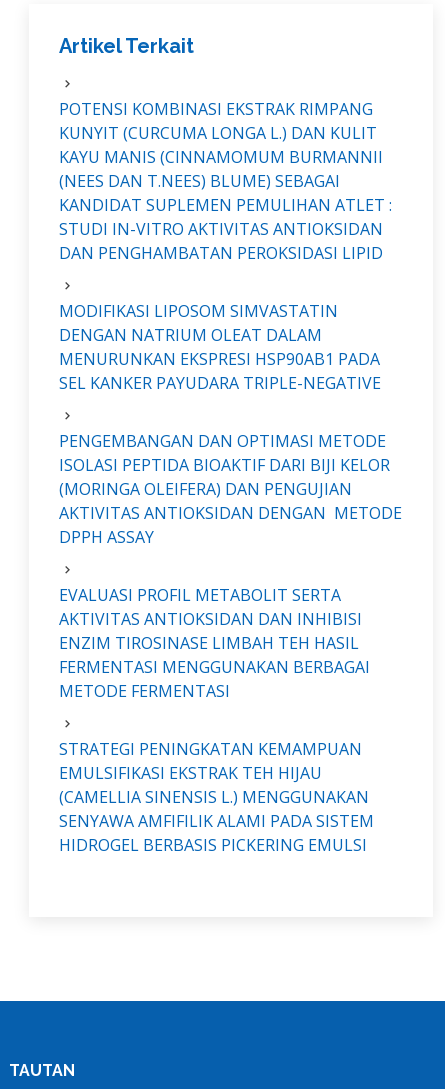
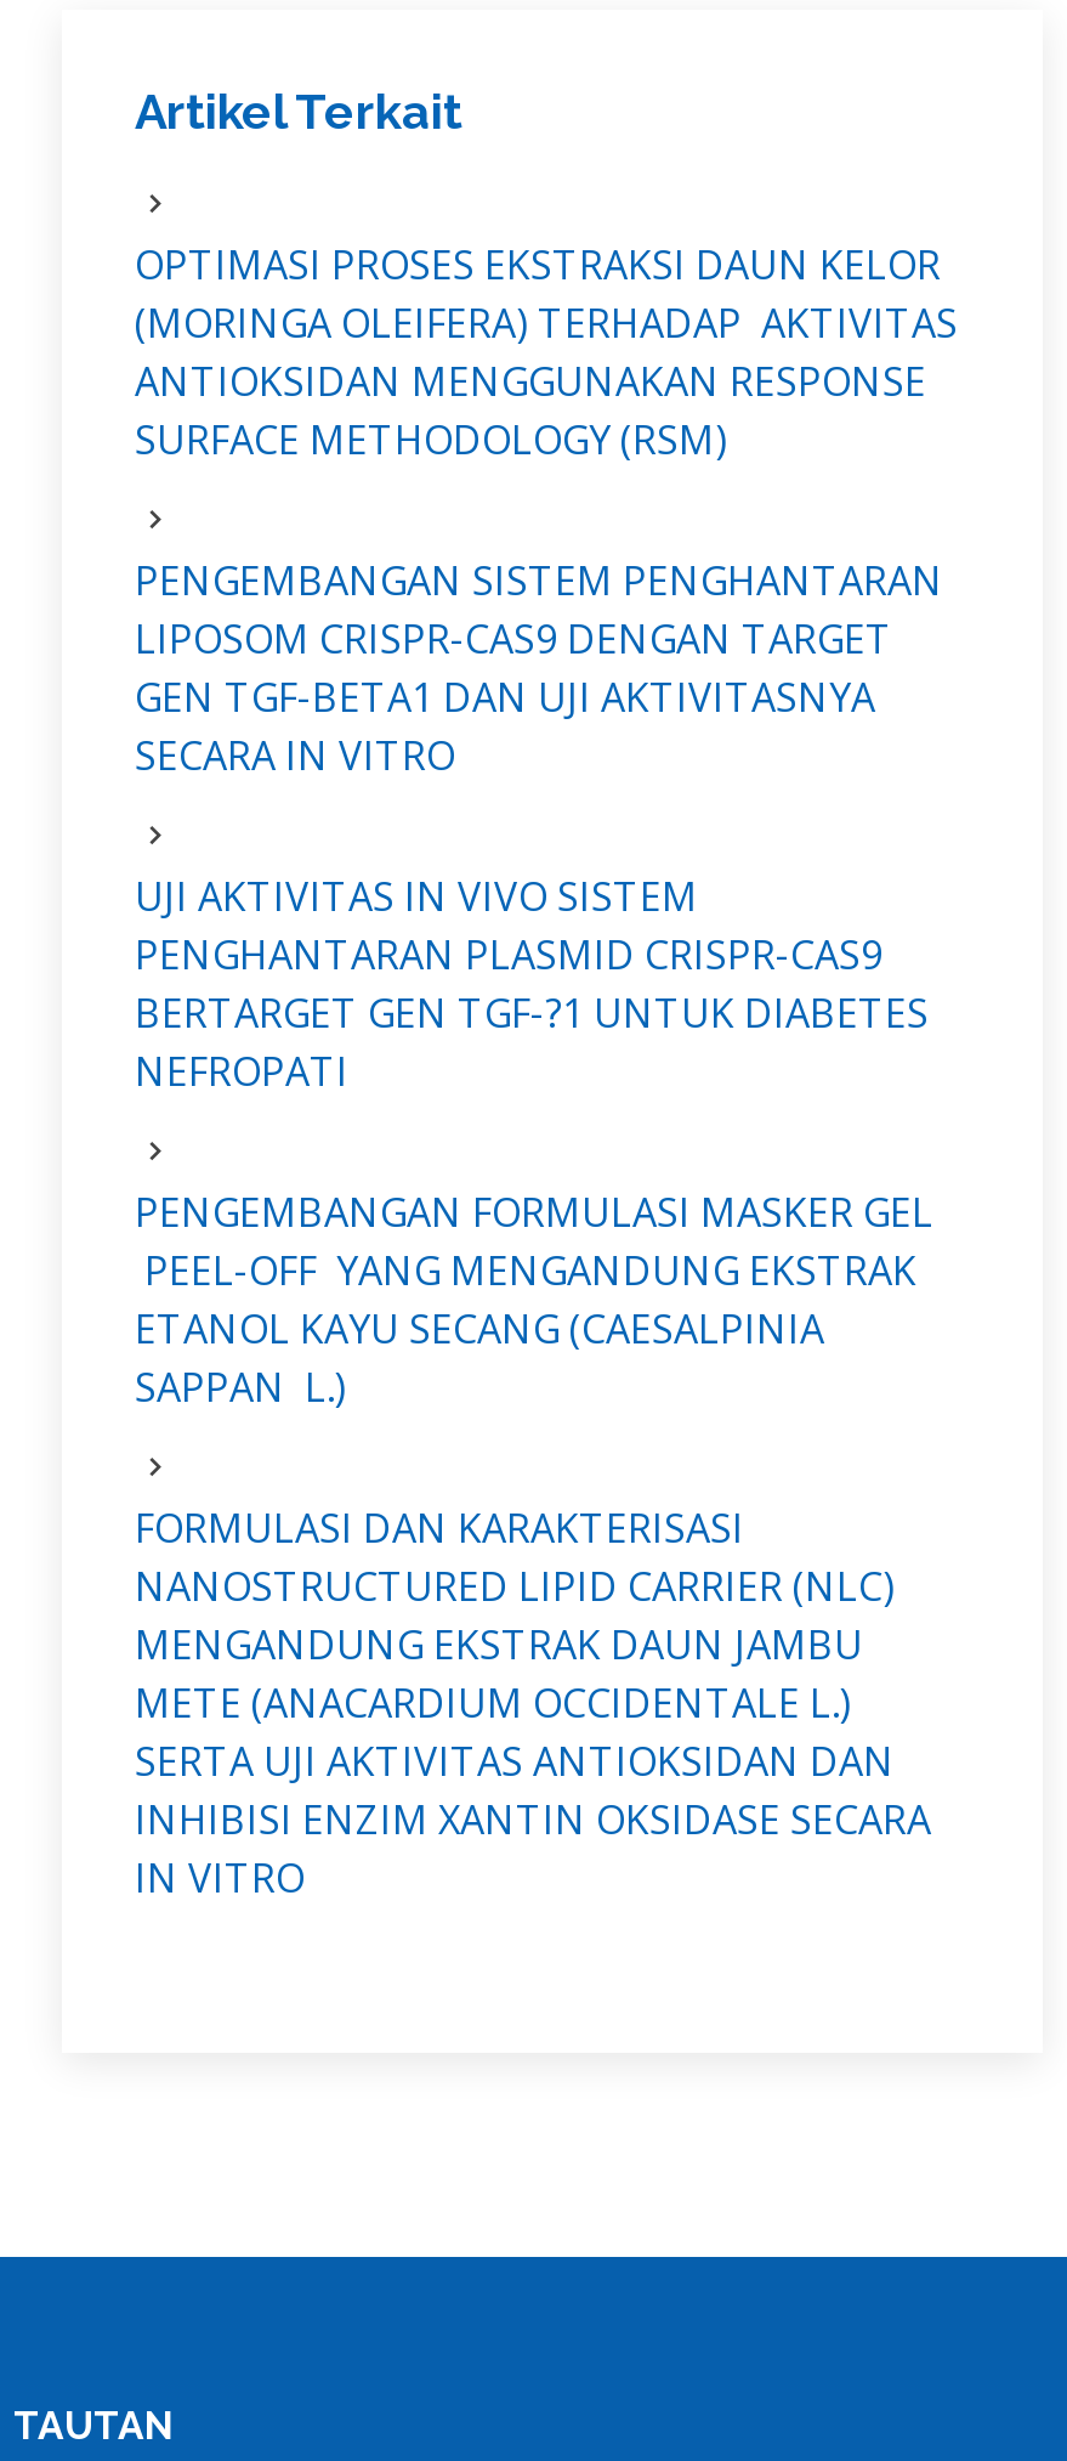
[59,98,392,264] POTENSI KOMBINASI EKSTRAK RIMPANG | KUNYIT (CURCUMA LONGA L.) DAN KULIT | KAYU MANIS (CINNAMOMUM BURMANNII | (NEES DAN T.NEES) BLUME) SEBAGAI | KANDIDAT SUPLEMEN PEMULIHAN ATLET : | STUDI IN-VITRO AKTIVITAS ANTIOKSIDAN | DAN PENGHAMBATAN PEROKSIDASI LIPID -> [135,237,958,466] OPTIMASI PROSES EKSTRAKSI DAUN KELOR | (MORINGA OLEIFERA) TERHADAP AKTIVITAS | ANTIOKSIDAN MENGGUNAKAN RESPONSE | SURFACE METHODOLOGY (RSM)
[59,300,381,394] MODIFIKASI LIPOSOM SIMVASTATIN | DENGAN NATRIUM OLEAT DALAM | MENURUNKAN EKSPRESI HSP90AB1 PADA | SEL KANKER PAYUDARA TRIPLE-NEGATIVE -> [135,553,943,782] PENGEMBANGAN SISTEM PENGHANTARAN | LIPOSOM CRISPR-CAS9 DENGAN TARGET | GEN TGF-BETA1 DAN UJI AKTIVITASNYA | SECARA IN VITRO
[59,430,402,548] PENGEMBANGAN DAN OPTIMASI METODE | ISOLASI PEPTIDA BIOAKTIF DARI BIJI KELOR | (MORINGA OLEIFERA) DAN PENGUJIAN | AKTIVITAS ANTIOKSIDAN DENGAN METODE | DPPH ASSAY -> [135,869,929,1097] UJI AKTIVITAS IN VIVO SISTEM | PENGHANTARAN PLASMID CRISPR-CAS9 | BERTARGET GEN TGF-?1 UNTUK DIABETES | NEFROPATI
[59,584,370,702] EVALUASI PROFIL METABOLIT SERTA | AKTIVITAS ANTIOKSIDAN DAN INHIBISI | ENZIM TIROSINASE LIMBAH TEH HASIL | FERMENTASI MENGGUNAKAN BERBAGAI | METODE FERMENTASI -> [135,1185,933,1413] PENGEMBANGAN FORMULASI MASKER GEL | PEEL-OFF YANG MENGANDUNG EKSTRAK | ETANOL KAYU SECANG (CAESALPINIA | SAPPAN L.)
[59,738,374,856] STRATEGI PENINGKATAN KEMAMPUAN | EMULSIFIKASI EKSTRAK TEH HIJAU | (CAMELLIA SINENSIS L.) MENGGUNAKAN | SENYAWA AMFIFILIK ALAMI PADA SISTEM | HIDROGEL BERBASIS PICKERING EMULSI -> [135,1501,931,1904] FORMULASI DAN KARAKTERISASI | NANOSTRUCTURED LIPID CARRIER (NLC) | MENGANDUNG EKSTRAK DAUN JAMBU | METE (ANACARDIUM OCCIDENTALE L.) | SERTA UJI AKTIVITAS ANTIOKSIDAN DAN | INHIBISI ENZIM XANTIN OKSIDASE SECARA | IN VITRO

